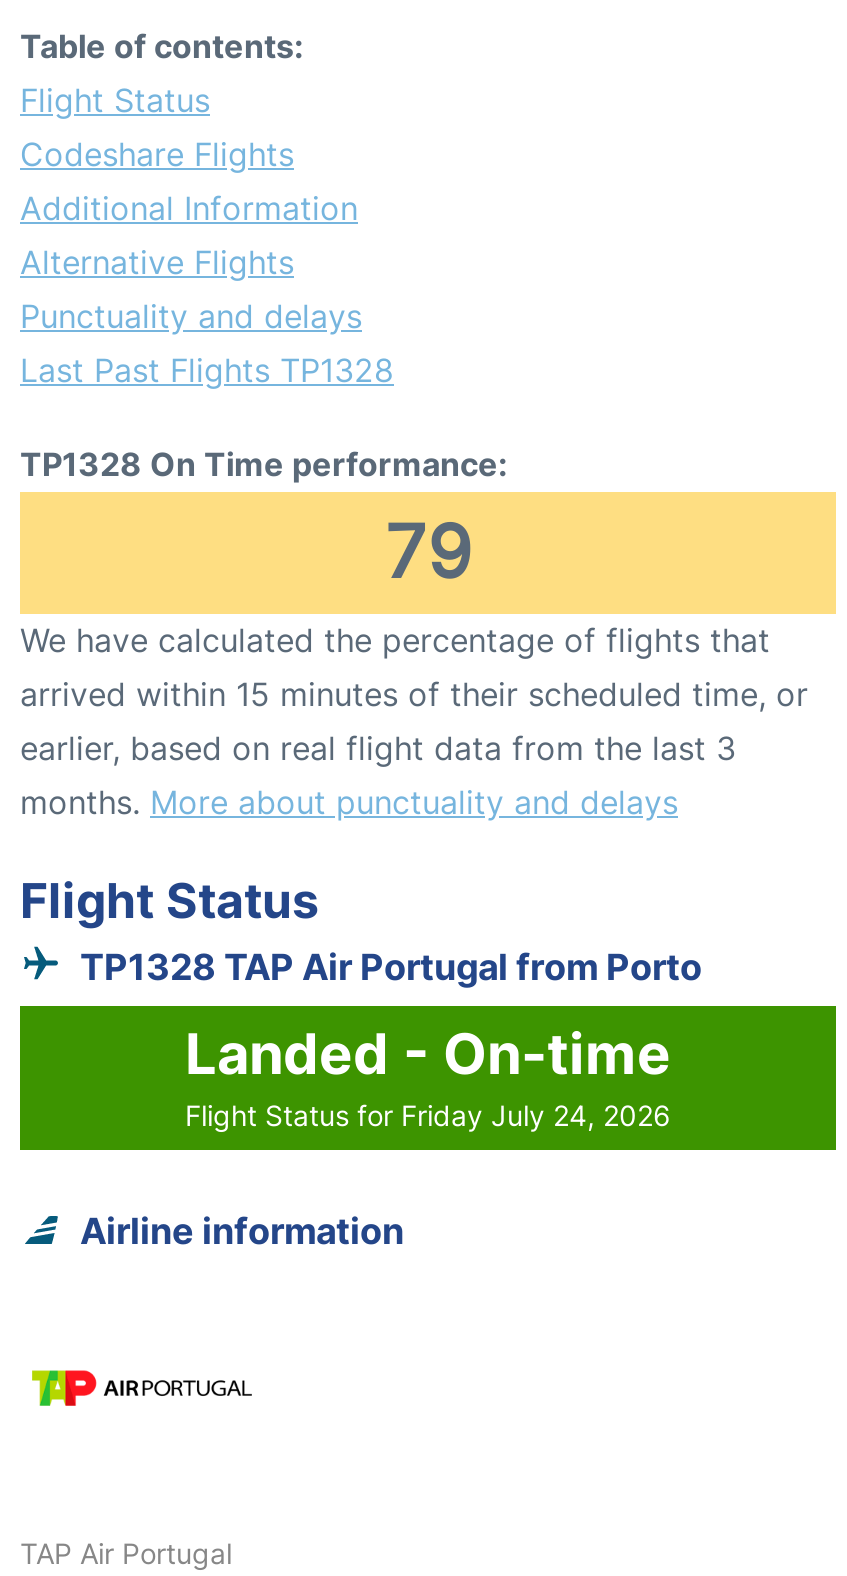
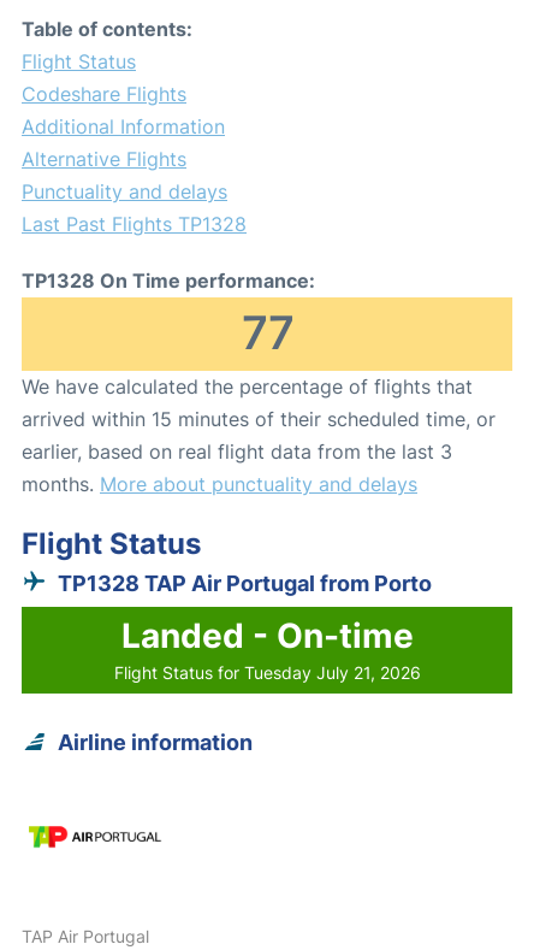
[385,508,471,596] 79 -> [241,307,293,360] 77
[185,1098,671,1132] Flight Status for Friday July 24, 2026 -> [114,662,420,683] Flight Status for Tuesday July 21, 2026

